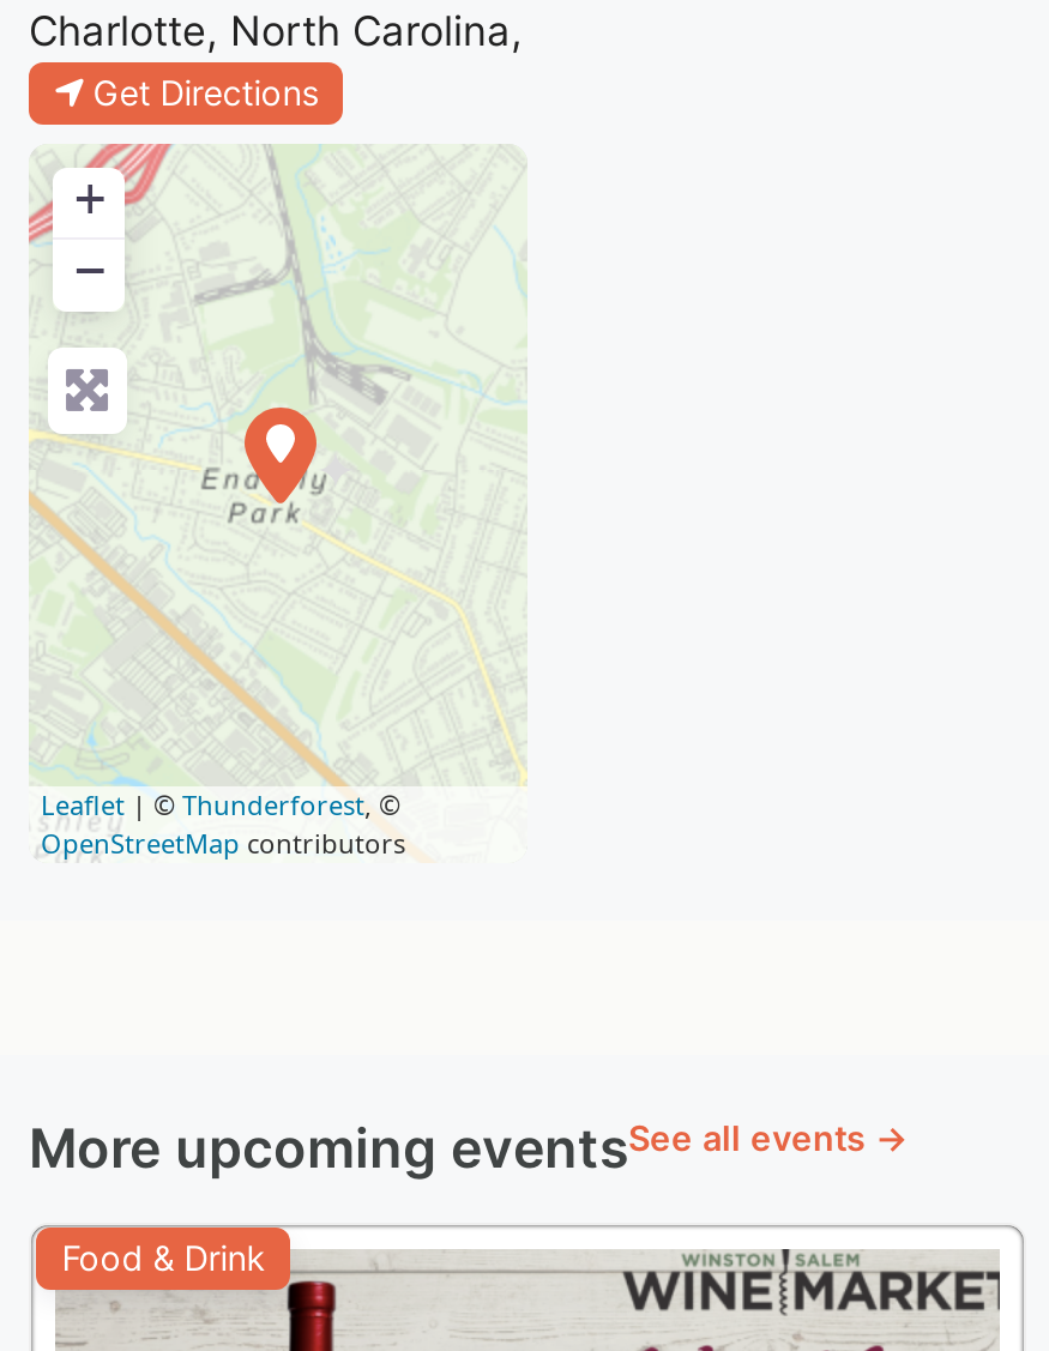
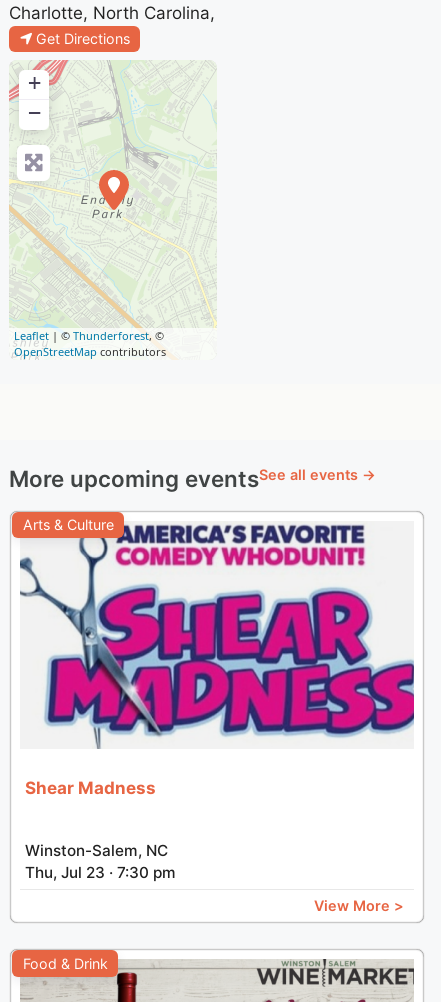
none -> [20,516,415,766] [image] | Arts & Culture
none -> [25,778,404,914] Shear Madness | Winston-Salem, NC | Thu, Jul 23 · 7:30 pm | View More >

